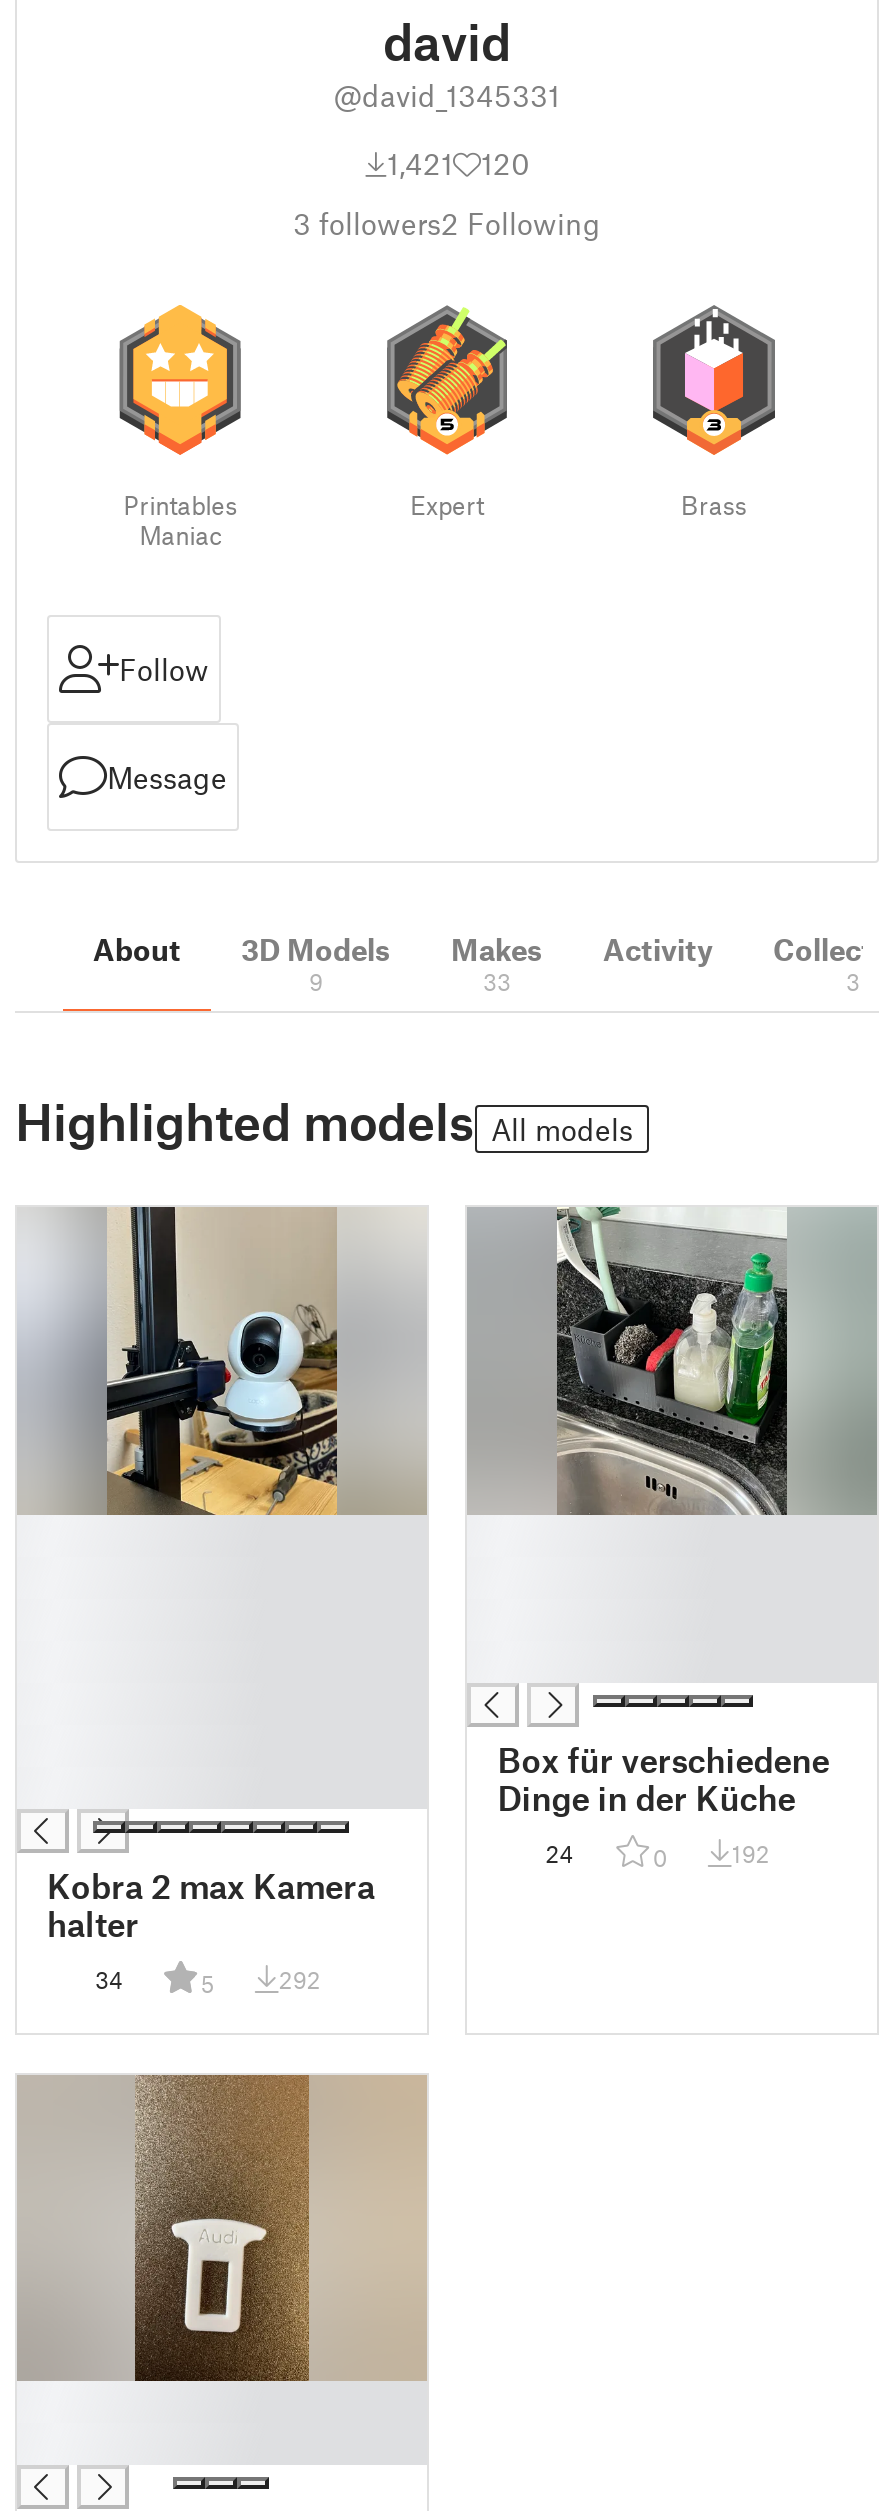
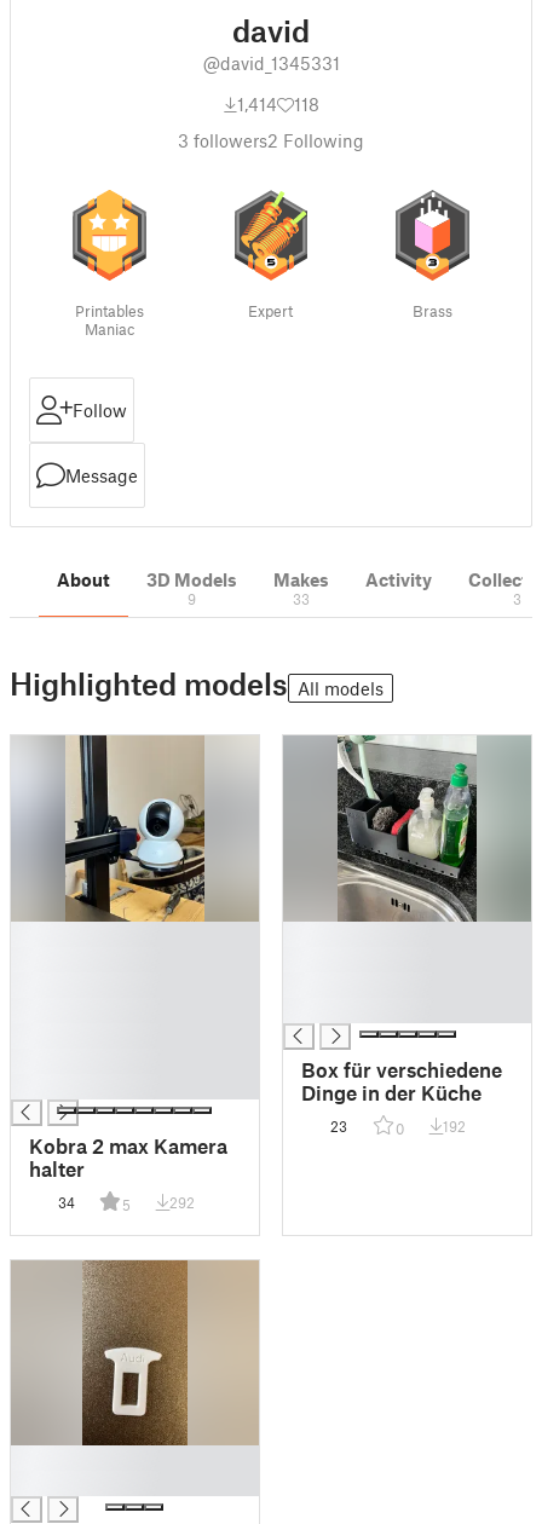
[387,145,453,181] 1,421 -> [237,93,276,115] 1,414
[481,145,529,181] 120 -> [293,93,319,115] 118
[545,1839,573,1867] 24 -> [331,1118,347,1135] 23

